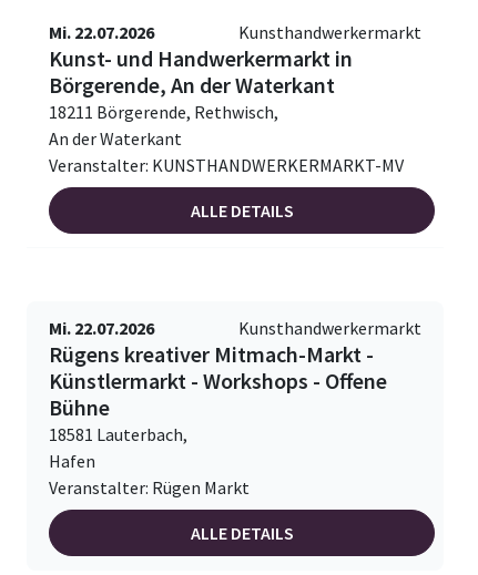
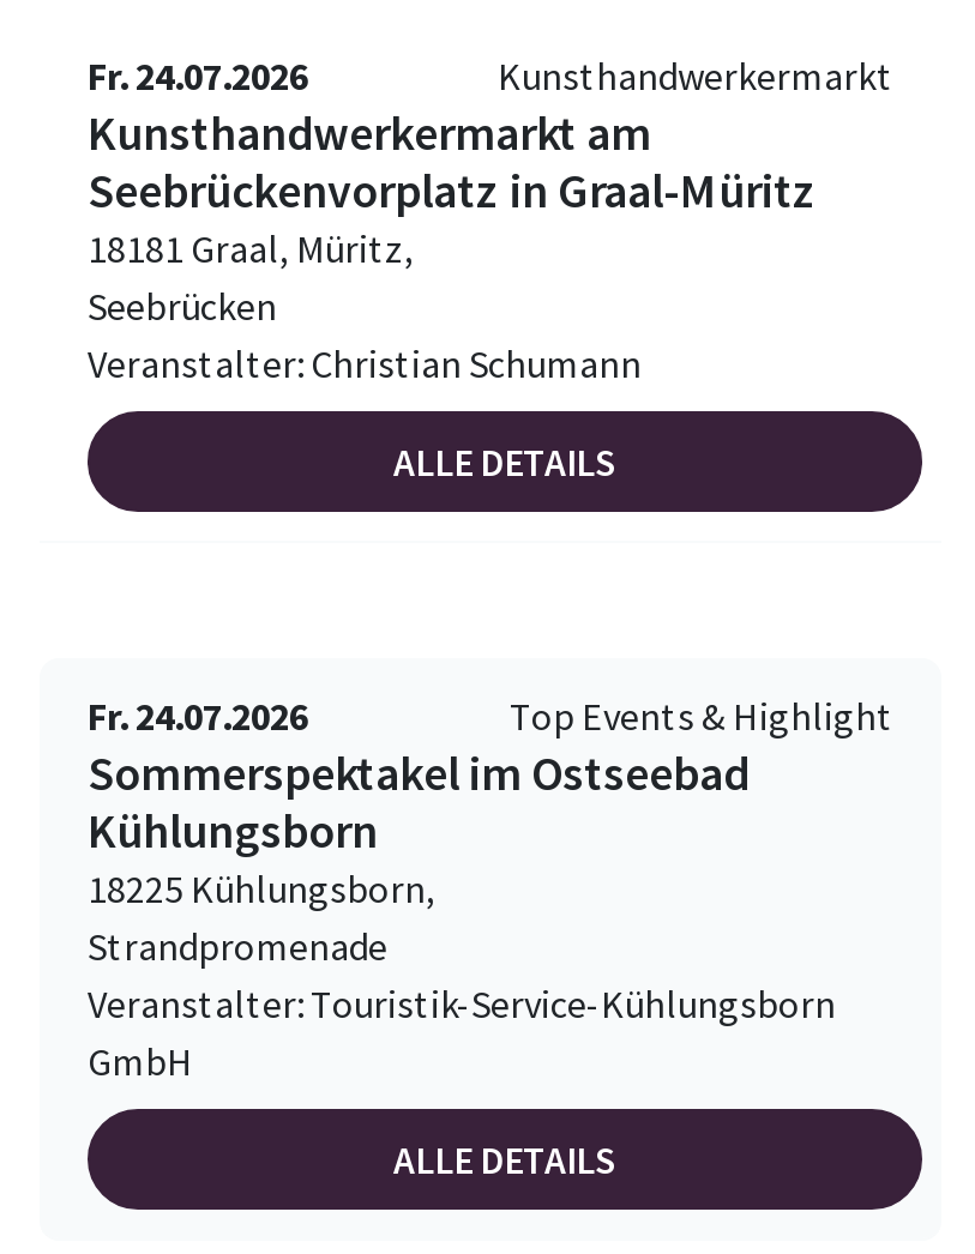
[49,20,154,43] Mi. 22.07.2026 -> [88,52,308,100] Fr. 24.07.2026
[49,44,404,176] Kunst- und Handwerkermarkt in | Börgerende, An der Waterkant | 18211 Börgerende, Rethwisch, | An der Waterkant | Veranstalter: KUNSTHANDWERKERMARKT-MV -> [88,102,817,387] Kunsthandwerkermarkt am | Seebrückenvorplatz in Graal-Müritz | 18181 Graal, Müritz, | Seebrücken | Veranstalter: Christian Schumann
[49,316,421,498] Mi. 22.07.2026 | Kunsthandwerkermarkt | Rügens kreativer Mitmach-Markt - | Künstlermarkt - Workshops - Offene | Bühne | 18581 Lauterbach, | Hafen | Veranstalter: Rügen Markt -> [88,692,893,1085] Fr. 24.07.2026 | Top Events & Highlight | Sommerspektakel im Ostseebad | Kühlungsborn | 18225 Kühlungsborn, | Strandpromenade | Veranstalter: Touristik-Service-Kühlungsborn | GmbH

